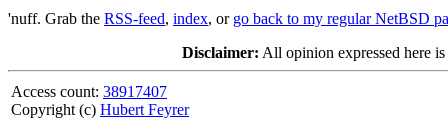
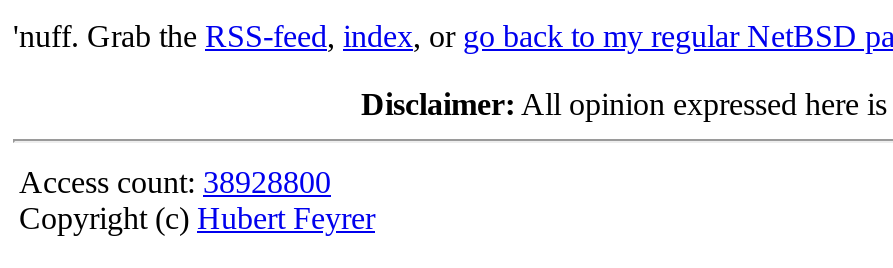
[11,83,167,100] Access count: 38917407 -> [19,165,331,199] Access count: 38928800

